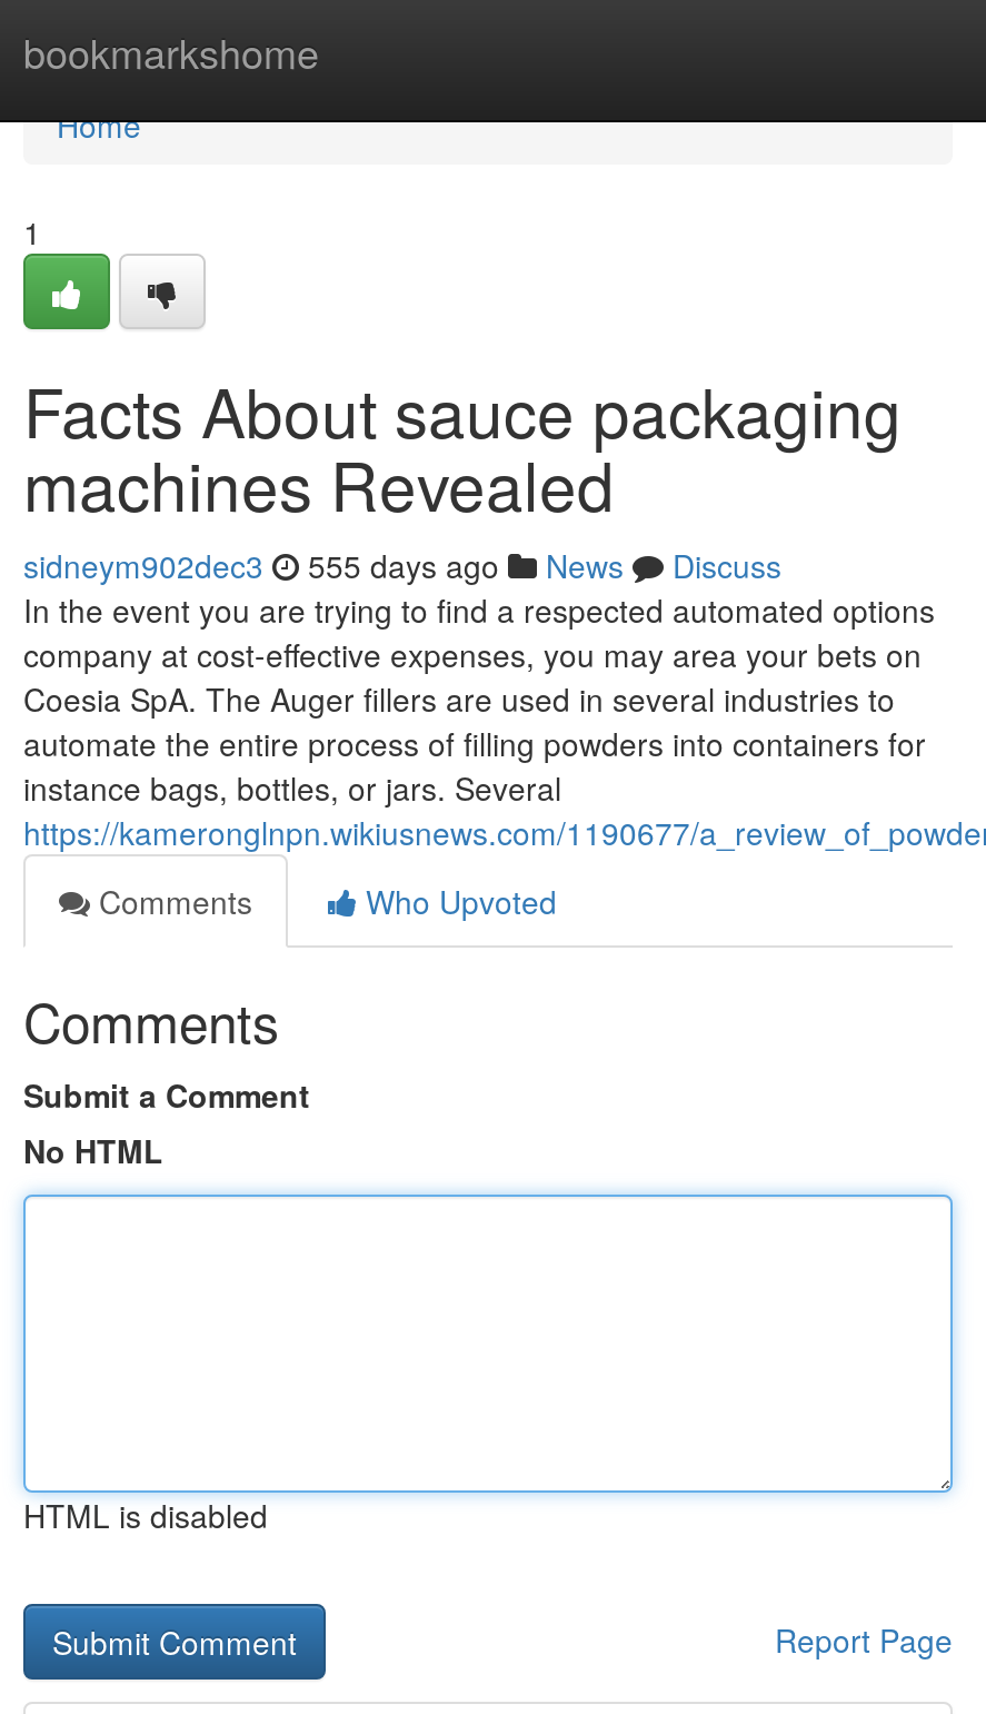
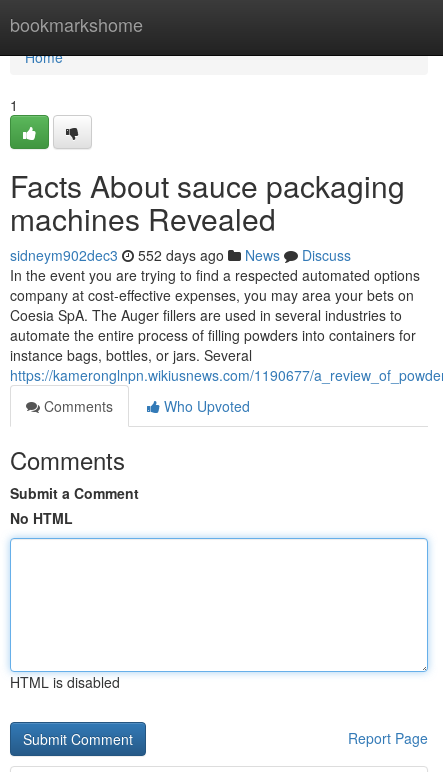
[23,543,781,587] sidneym902dec3 555 days ago News Discuss -> [10,245,351,265] sidneym902dec3 552 days ago News Discuss

